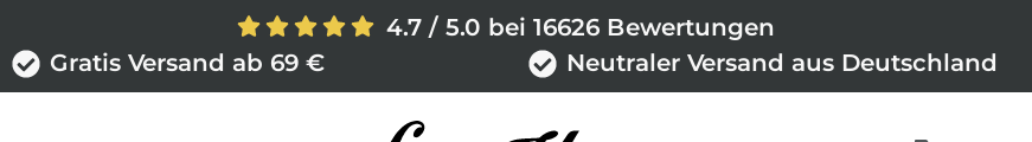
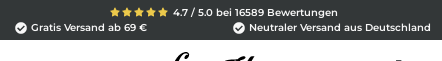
[386,11,775,41] 4.7 / 5.0 bei 16626 Bewertungen -> [172,5,337,18] 4.7 / 5.0 bei 16589 Bewertungen

